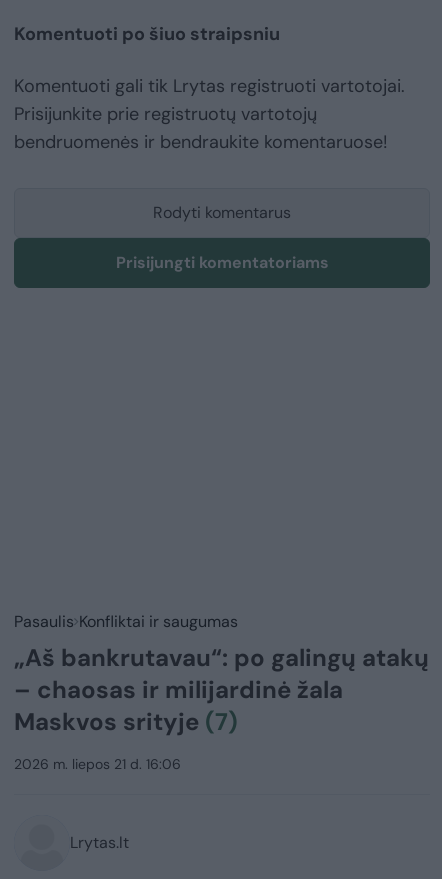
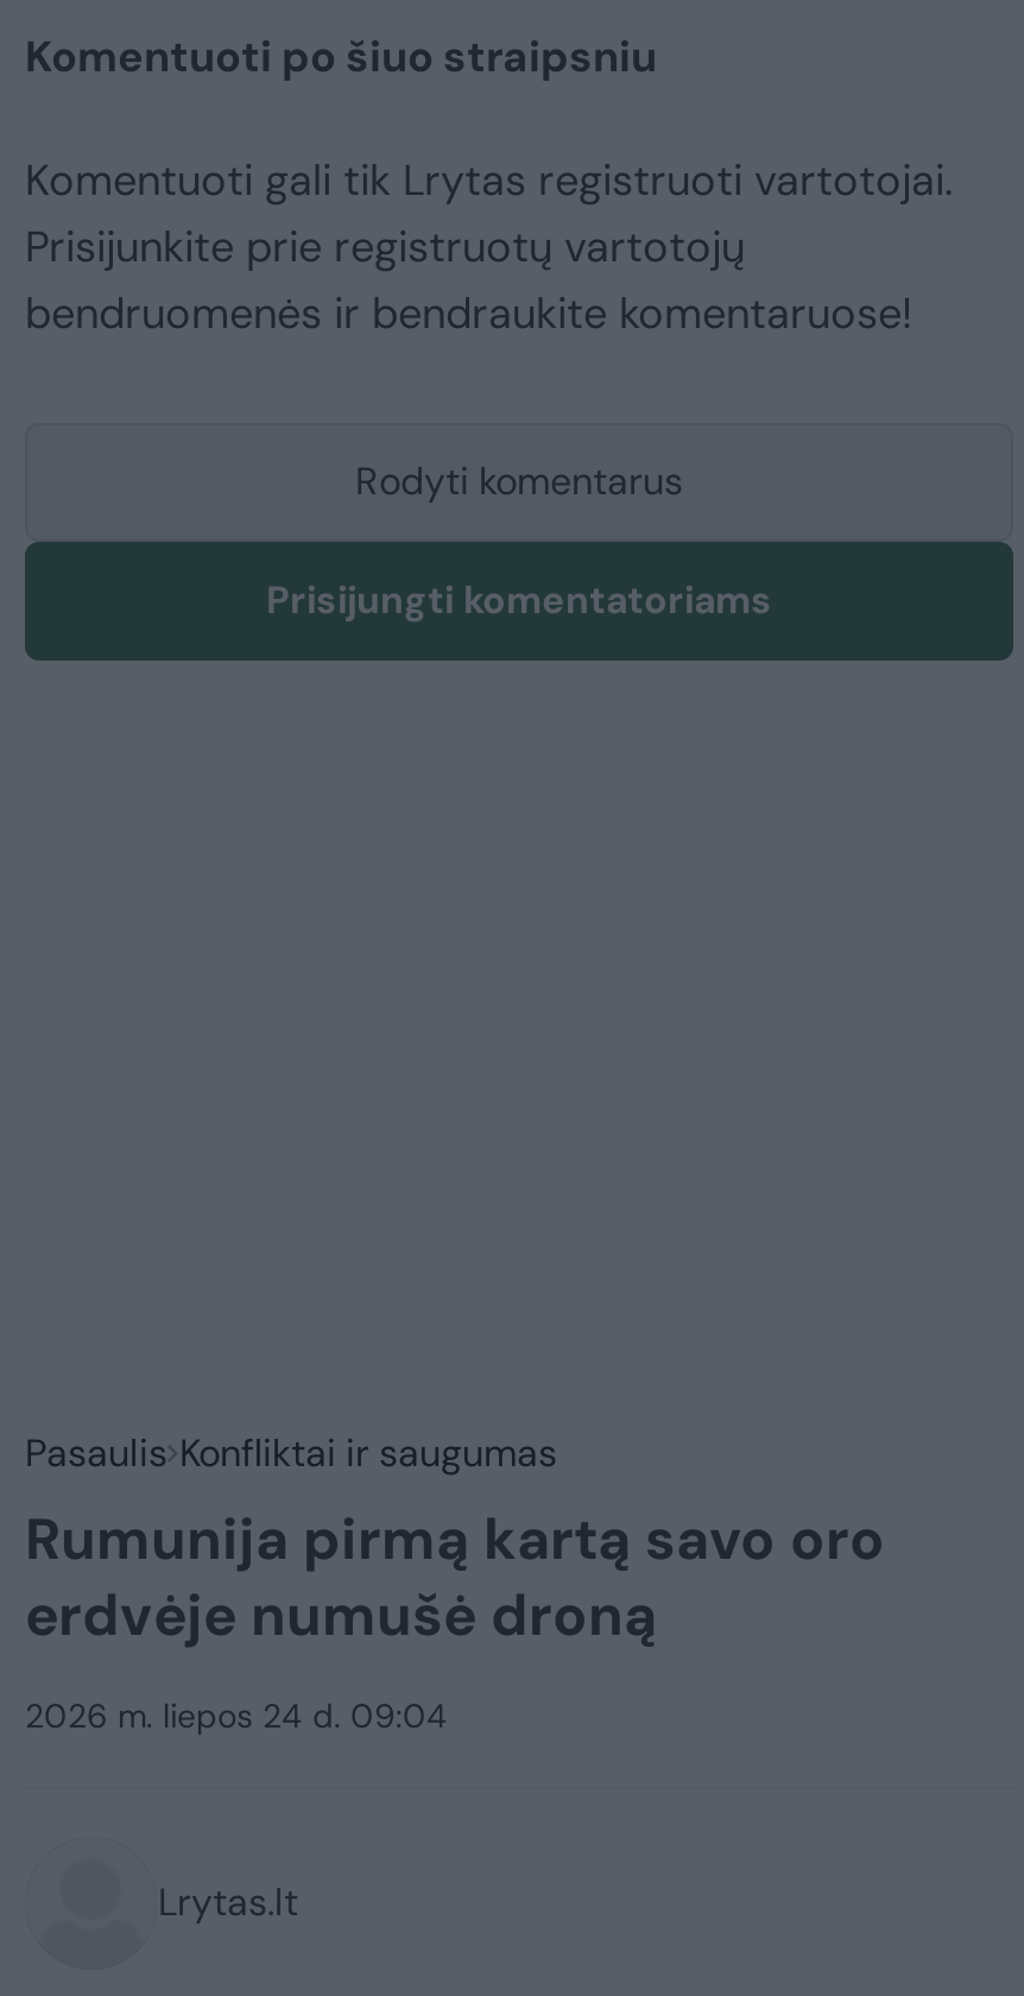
[14,642,429,737] „Aš bankrutavau“: po galingų atakų | – chaosas ir milijardinė žala | Maskvos srityje (7) -> [25,1502,885,1652] Rumunija pirmą kartą savo oro | erdvėje numušė droną
[14,755,181,773] 2026 m. liepos 21 d. 16:06 -> [25,1694,448,1737] 2026 m. liepos 24 d. 09:04

